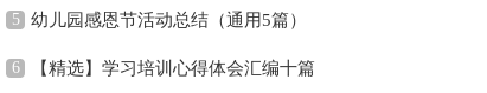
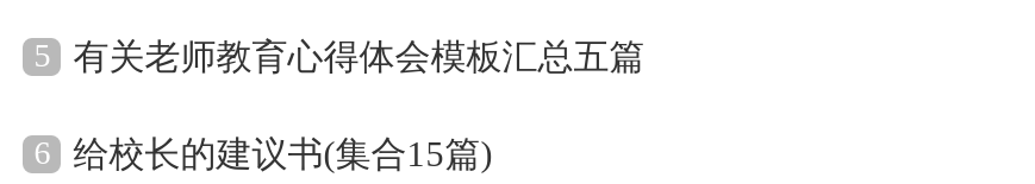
[31,10,307,29] 幼儿园感恩节活动总结（通用5篇） -> [73,38,645,76] 有关老师教育心得体会模板汇总五篇
[31,59,316,78] 【精选】学习培训心得体会汇编十篇 -> [73,135,493,173] 给校长的建议书(集合15篇)

